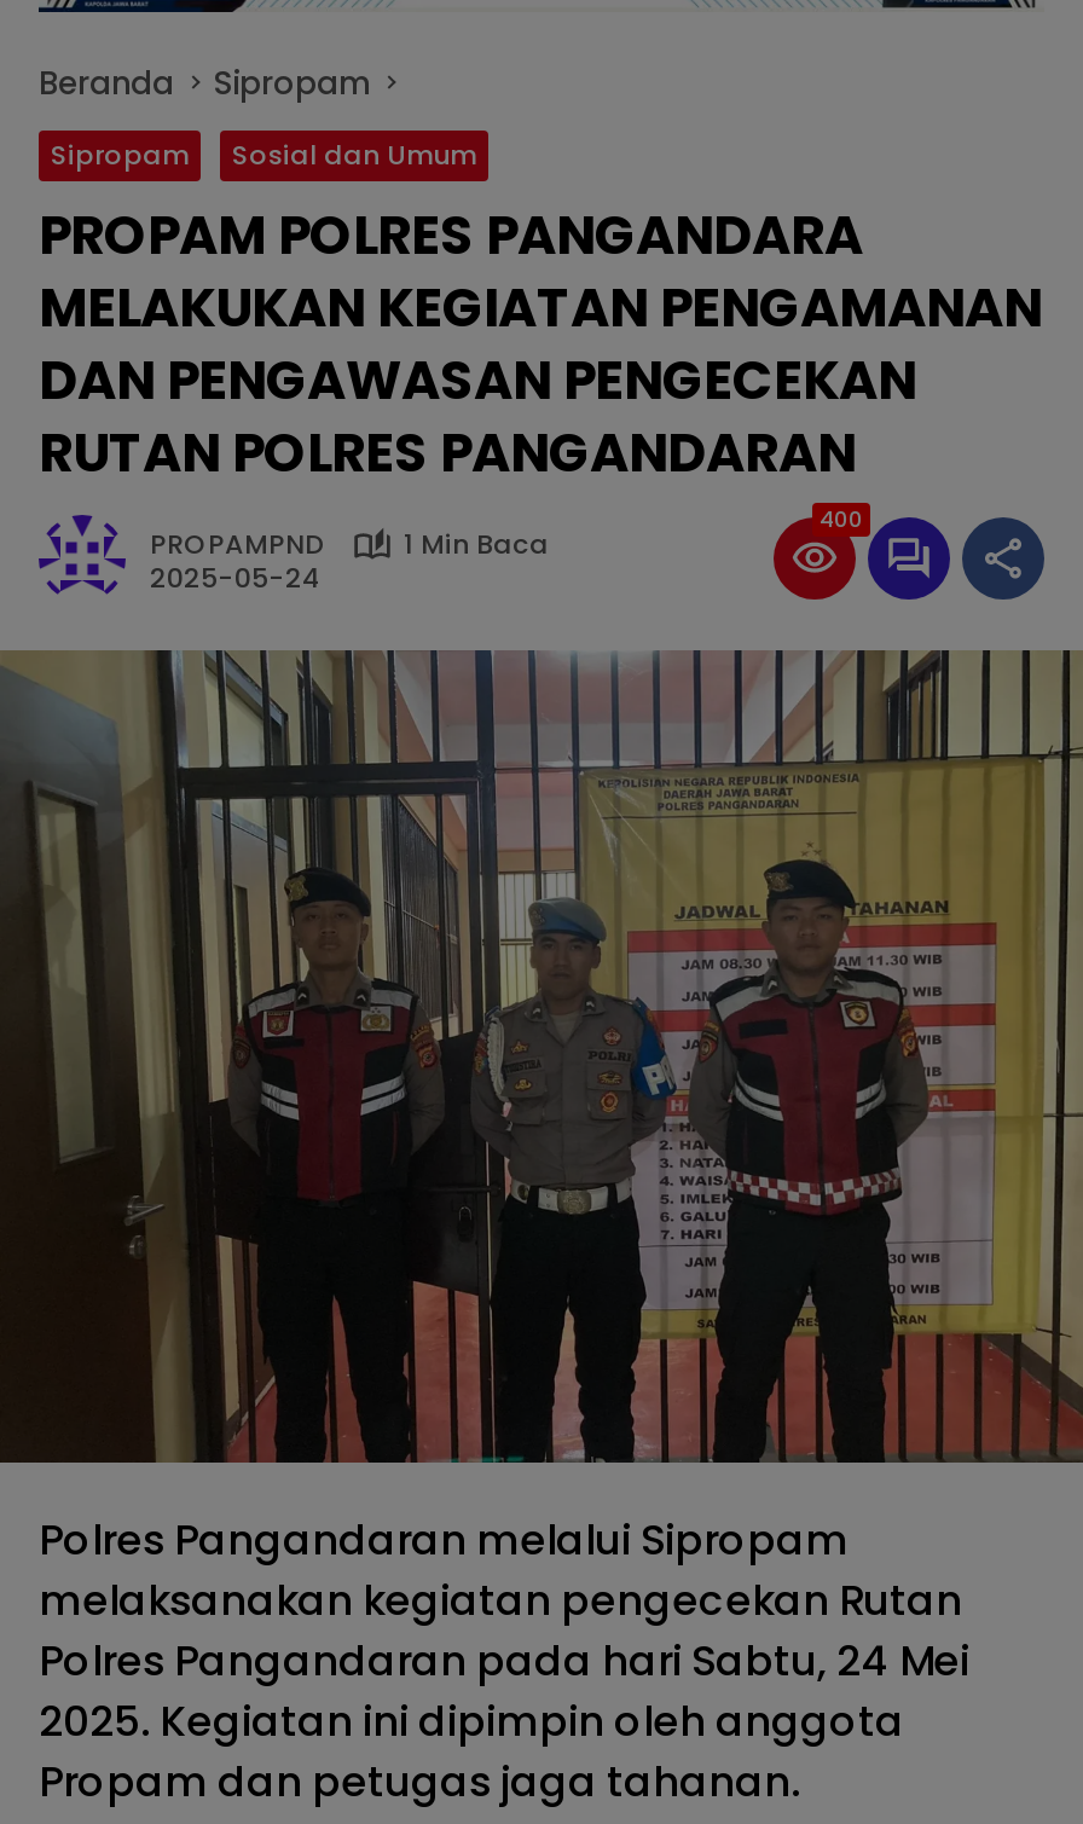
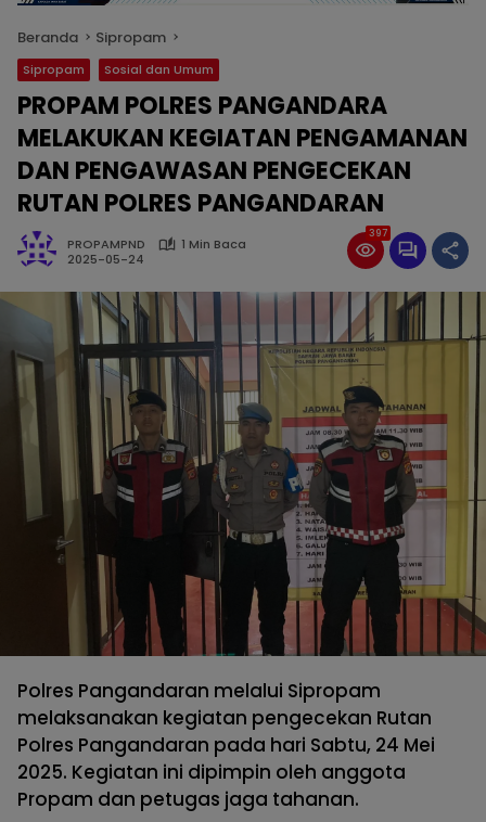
[820,505,863,534] 400 -> [369,227,387,240] 397

